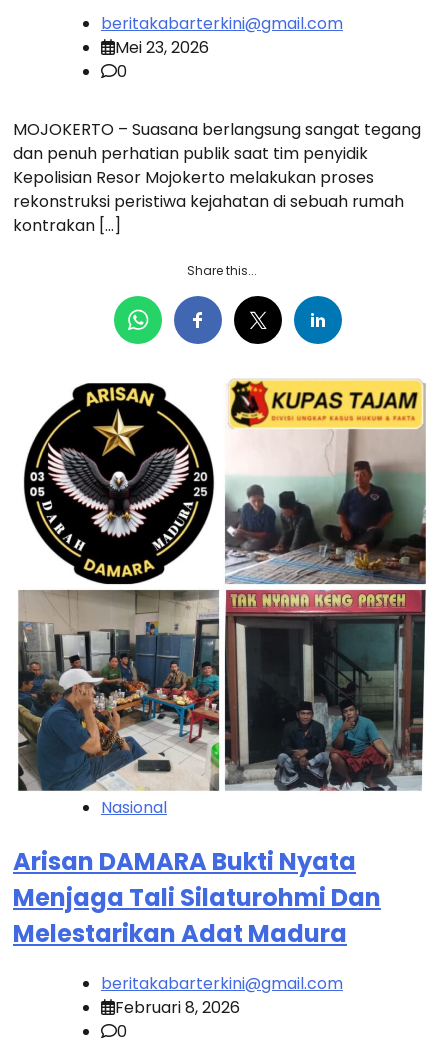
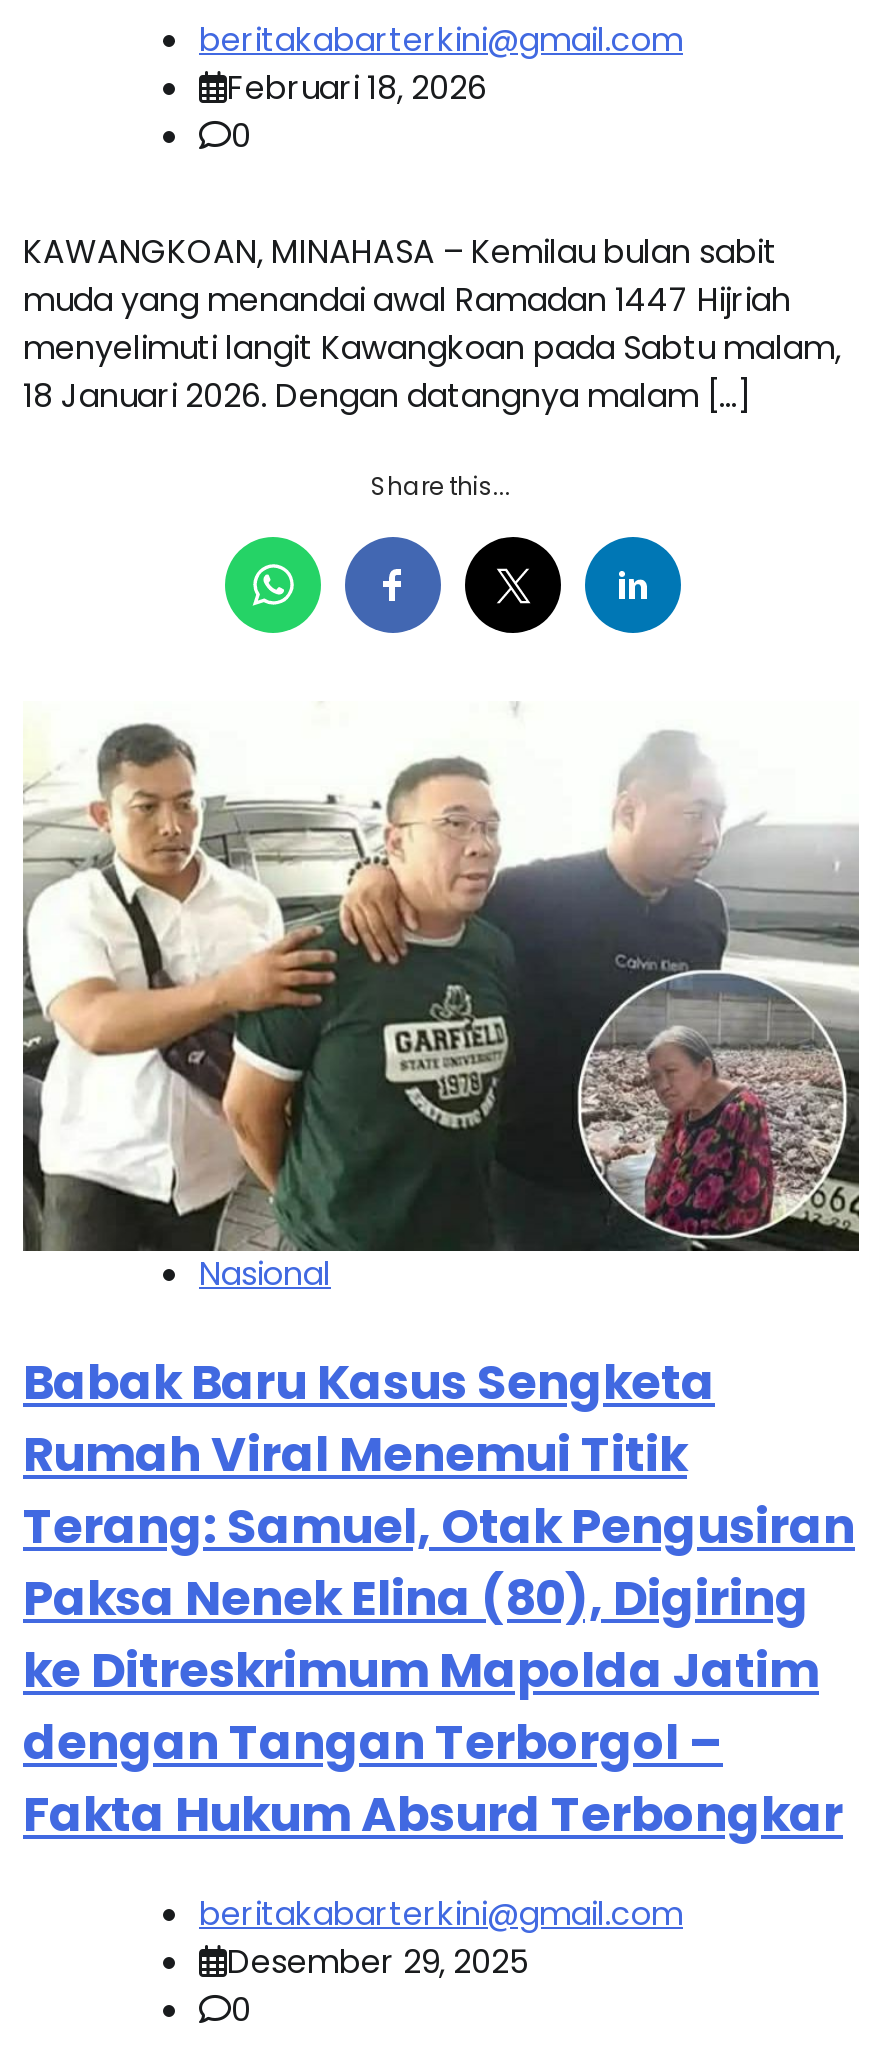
[115,36,209,59] Mei 23, 2026 -> [227,66,487,112] Februari 18, 2026
[13,118,421,237] MOJOKERTO – Suasana berlangsung sangat tegang | dan penuh perhatian publik saat tim penyidik | Kepolisian Resor Mojokerto melakukan proses | rekonstruksi peristiwa kejahatan di sebuah rumah | kontrakan […] -> [23,230,841,420] KAWANGKOAN, MINAHASA – Kemilau bulan sabit | muda yang menandai awal Ramadan 1447 Hijriah | menyelimuti langit Kawangkoan pada Sabtu malam, | 18 Januari 2026. Dengan datangnya malam […]
[13,379,431,766] [image] -> [21,705,861,1255] [image]
moved [101,796,167,819] -> [199,1250,331,1296]: Nasional
[13,845,381,950] Arisan DAMARA Bukti Nyata | Menjaga Tali Silaturohmi Dan | Melestarikan Adat Madura -> [23,1348,855,1846] Babak Baru Kasus Sengketa | Rumah Viral Menemui Titik | Terang: Samuel, Otak Pengusiran | Paksa Nenek Elina (80), Digiring | ke Ditreskrimum Mapolda Jatim | dengan Tangan Terborgol – | Fakta Hukum Absurd Terbongkar
[115,996,240,1019] Februari 8, 2026 -> [227,1938,529,1984] Desember 29, 2025

